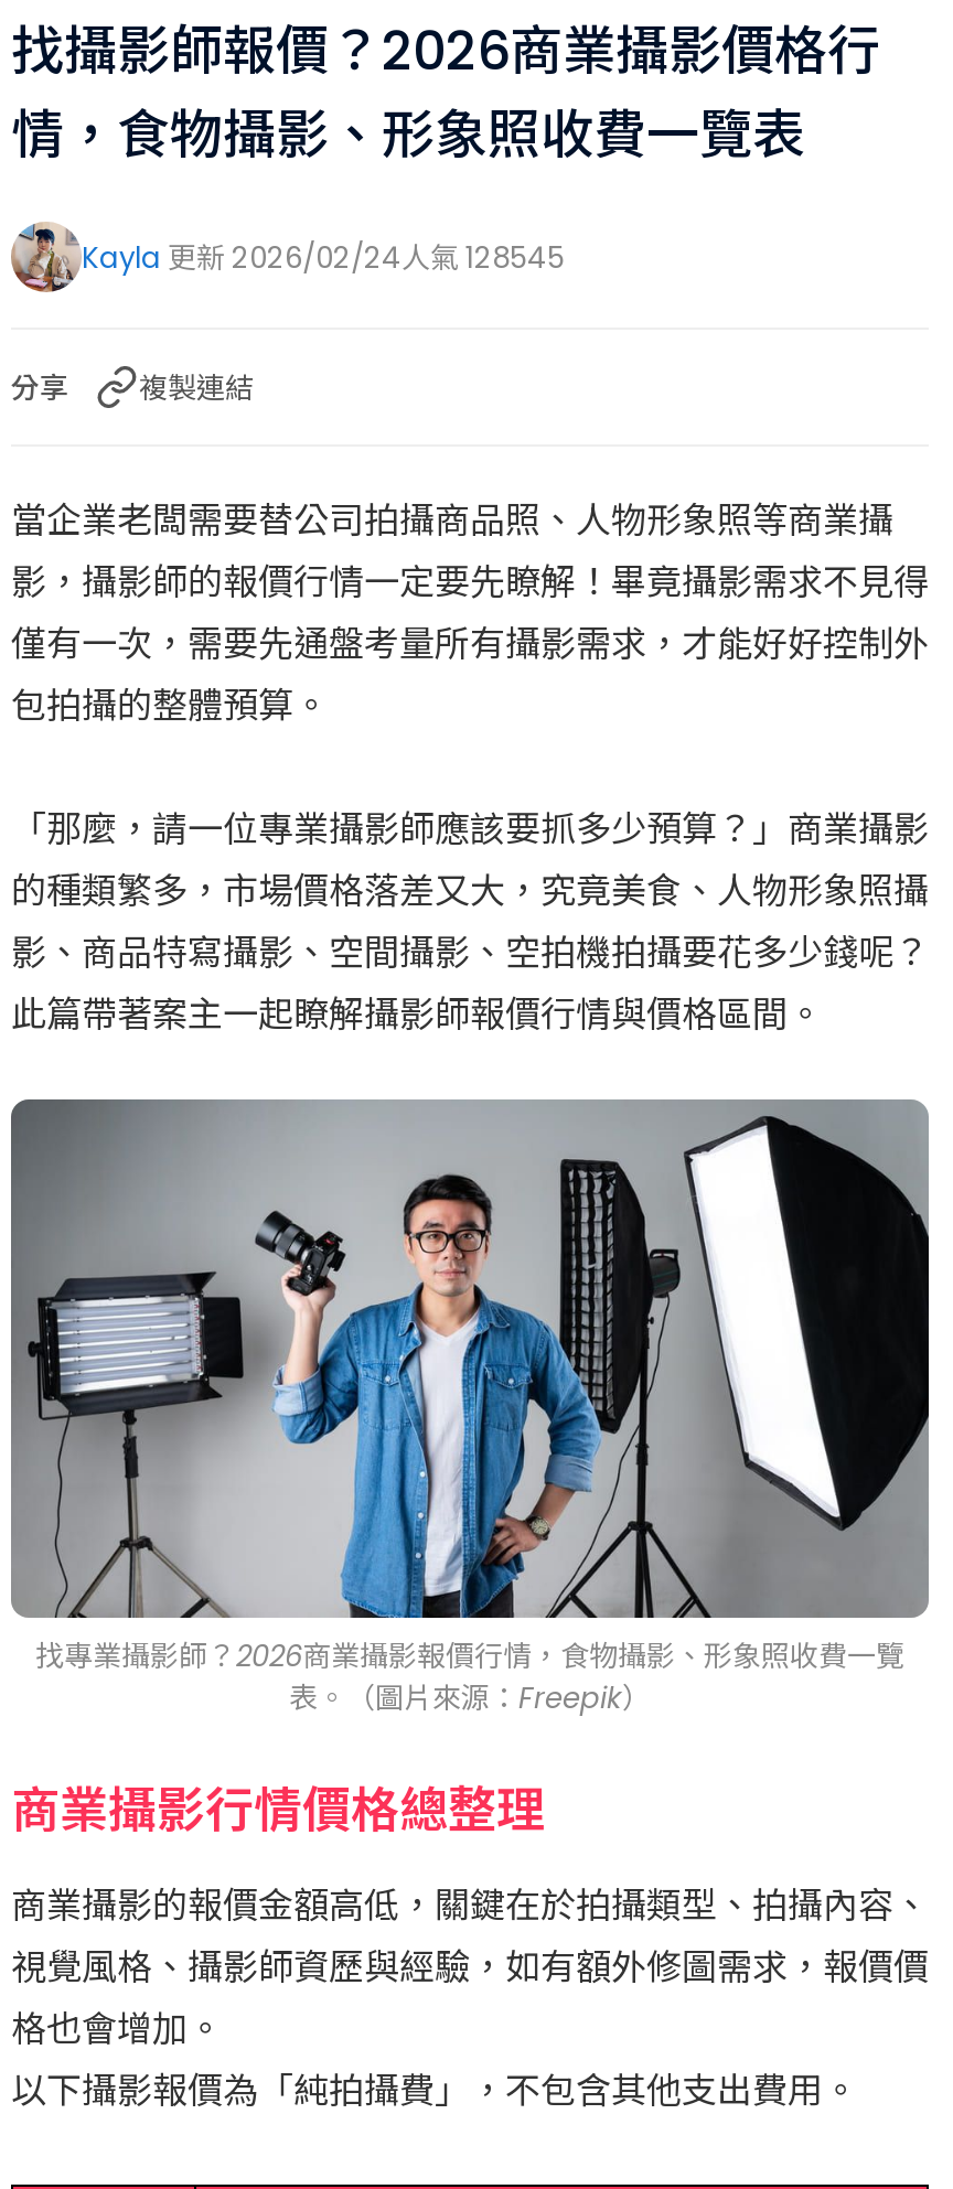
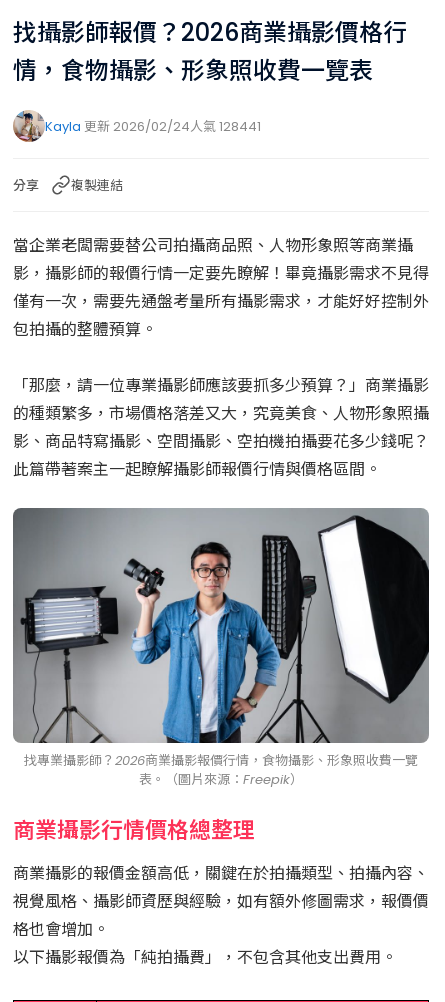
[82,236,565,278] Kayla 更新 2026/02/24人氣 128545 -> [45,116,261,135] Kayla 更新 2026/02/24人氣 128441

